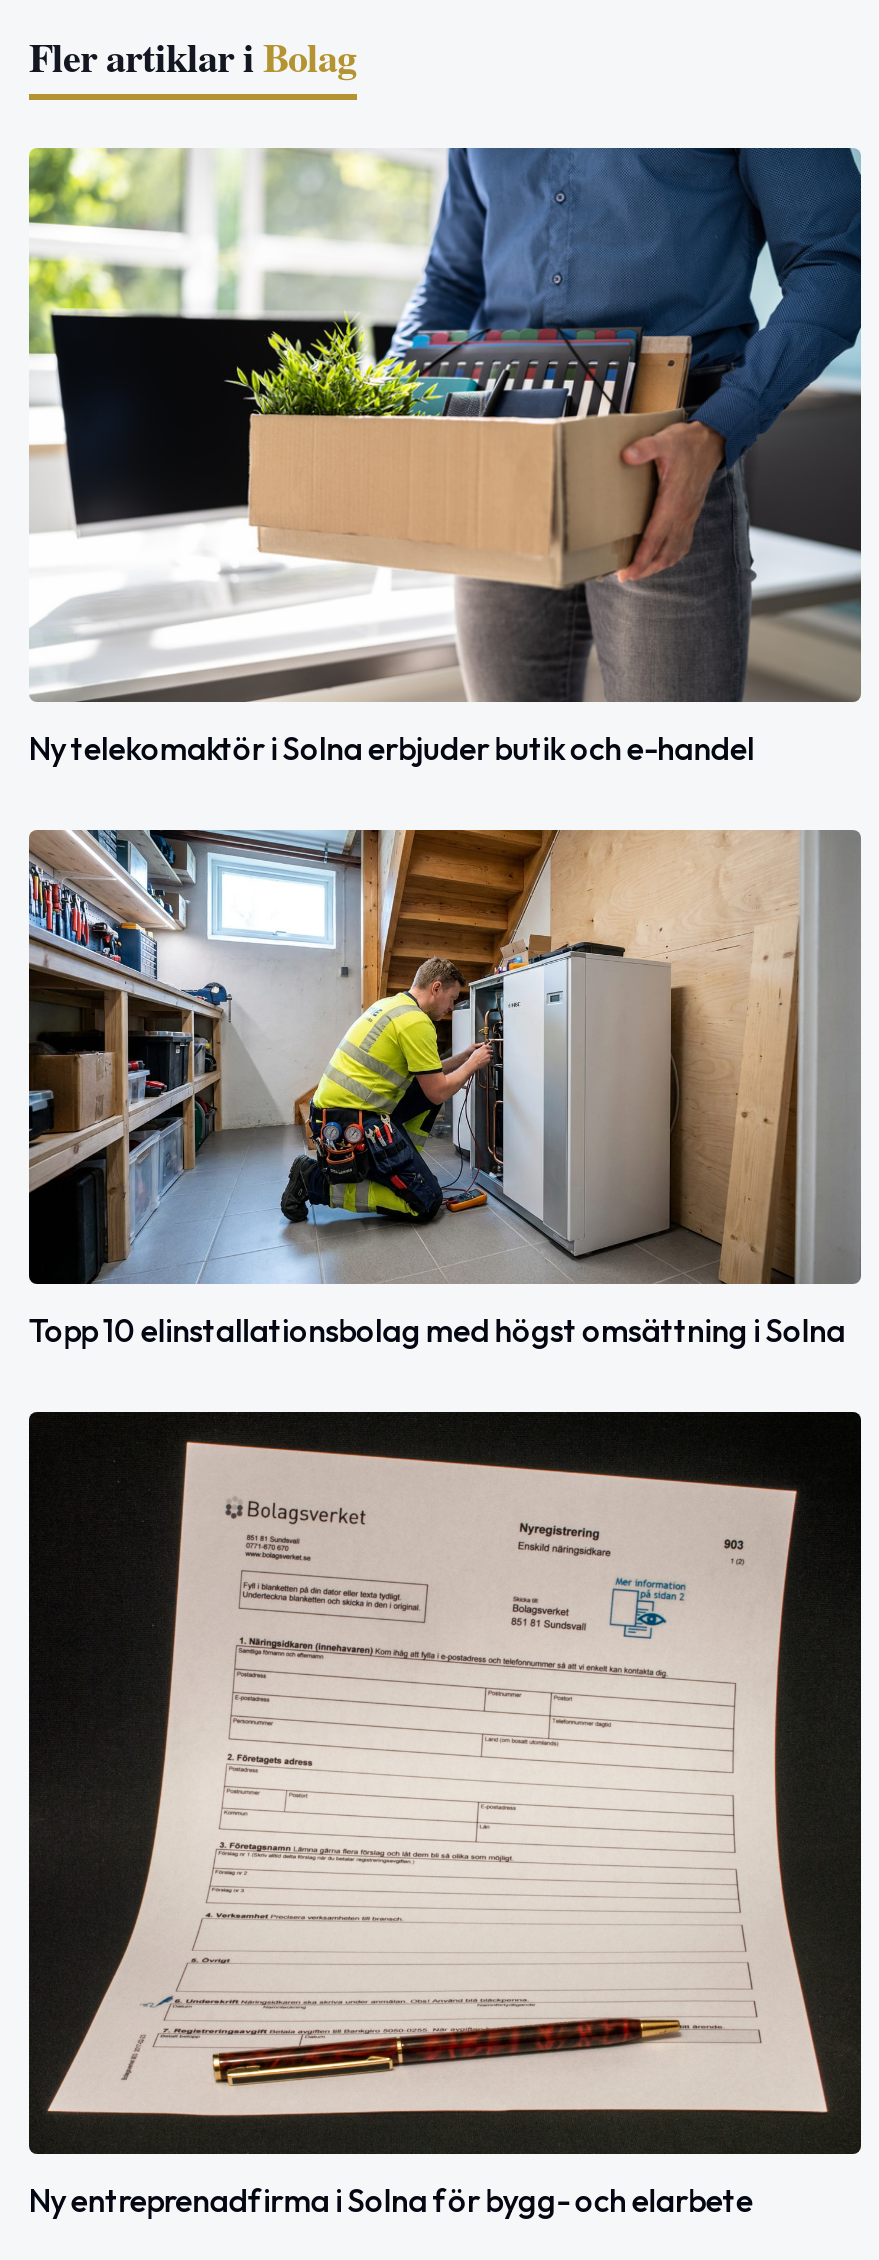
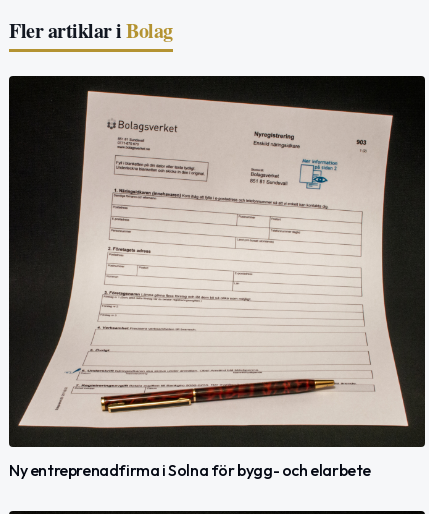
[27,146,863,769] [image] | Ny telekomaktör i Solna erbjuder butik och e-handel -> none
[27,828,863,1351] [image] | Topp 10 elinstallationsbolag med högst omsättning i Solna -> none

